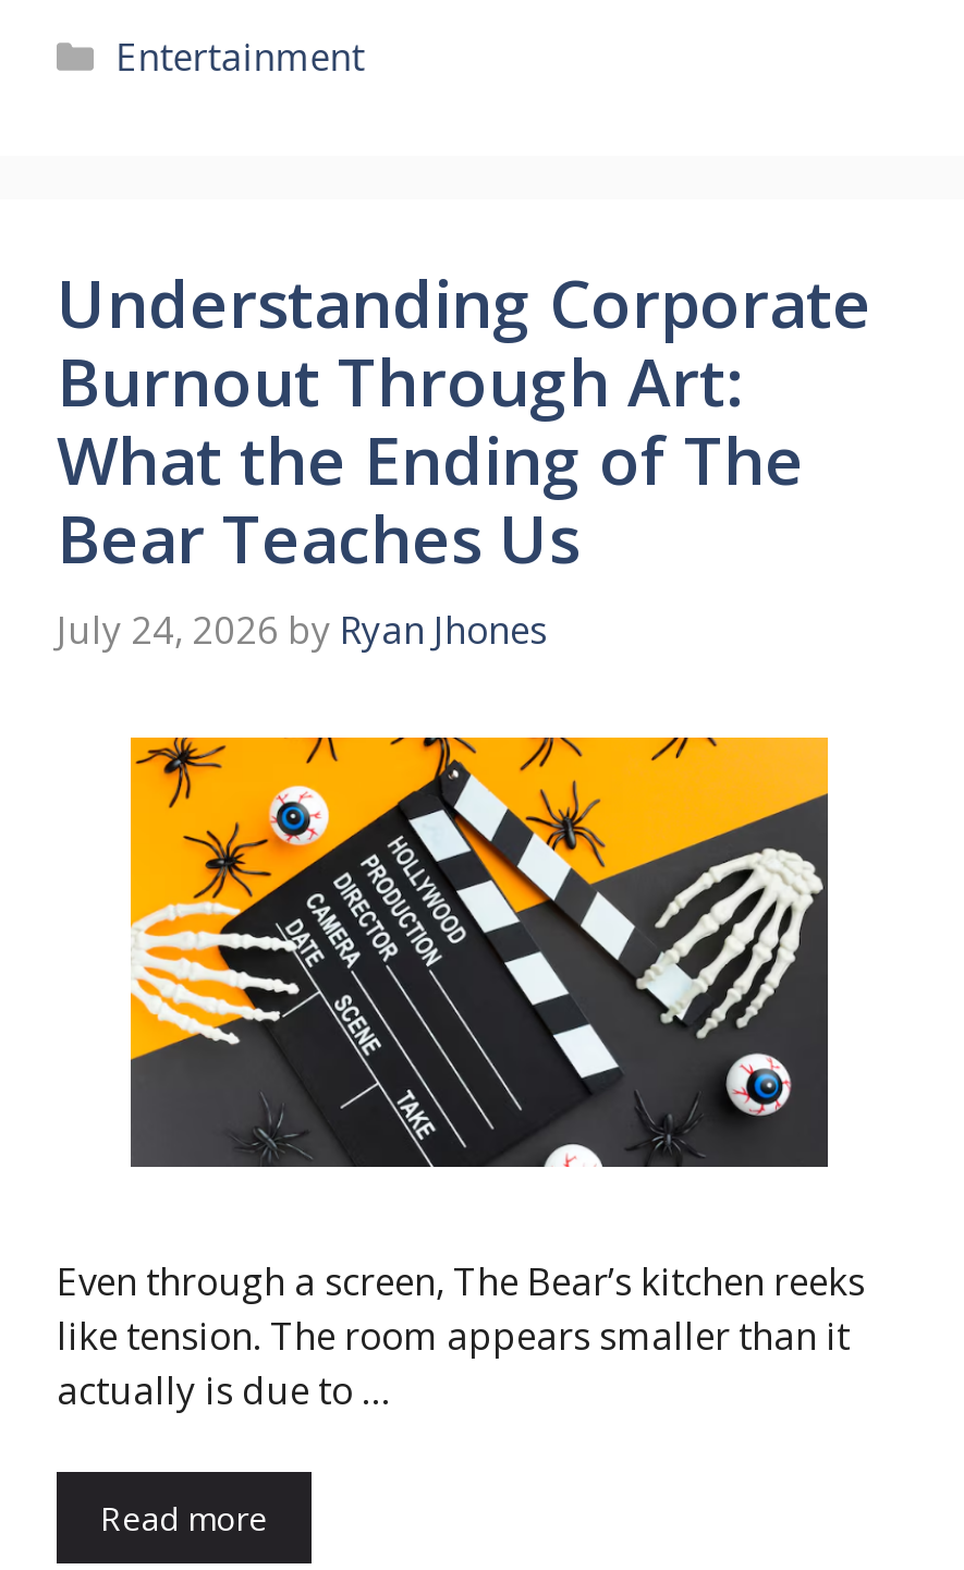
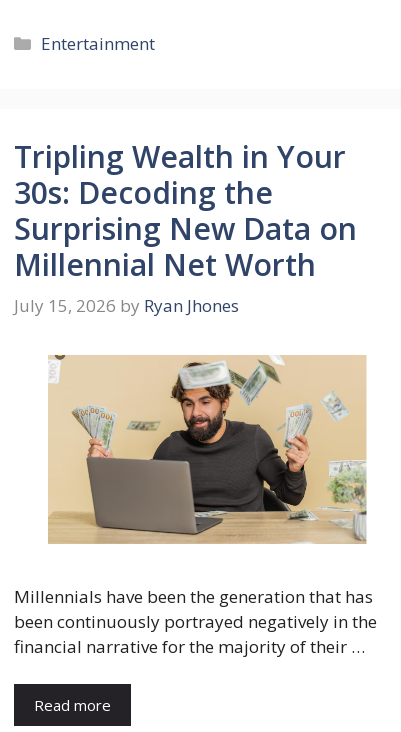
[57,259,871,655] Understanding Corporate | Burnout Through Art: | What the Ending of The | Bear Teaches Us | July 24, 2026 by Ryan Jhones -> [14,135,357,317] Tripling Wealth in Your | 30s: Decoding the | Surprising New Data on | Millennial Net Worth | July 15, 2026 by Ryan Jhones
[129,735,830,1169] [image] -> [48,354,368,544] [image]
[57,1256,865,1416] Even through a screen, The Bear’s kitchen reeks | like tension. The room appears smaller than it | actually is due to … -> [14,585,377,658] Millennials have been the generation that has | been continuously portrayed negatively in the | financial narrative for the majority of their …

